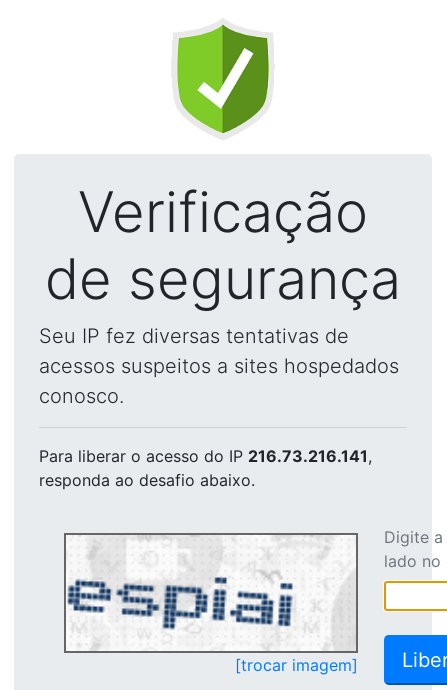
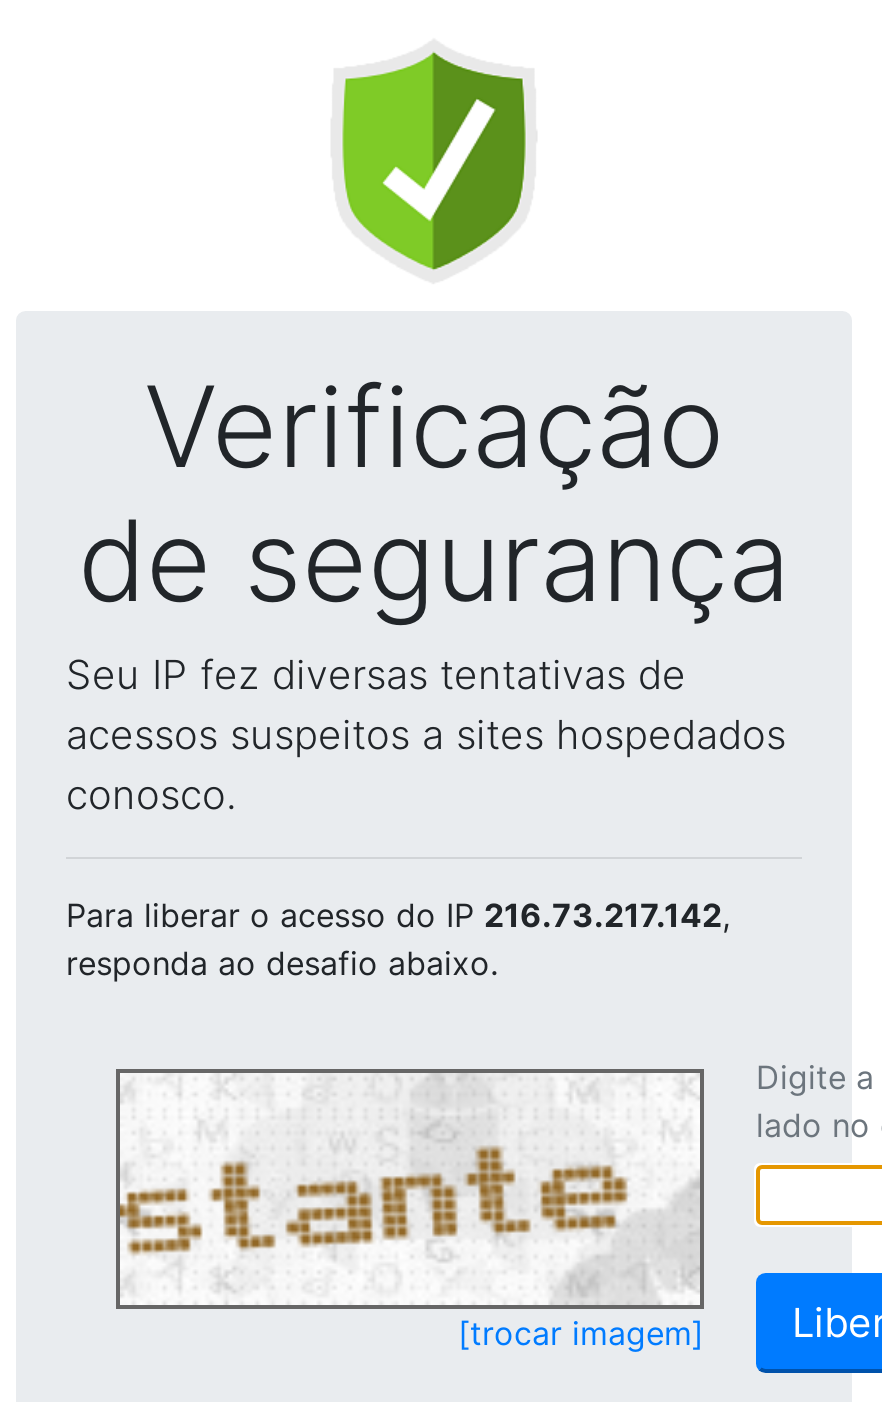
[39,446,372,466] Para liberar o acesso do IP 216.73.216.141, -> [66,895,730,935] Para liberar o acesso do IP 216.73.217.142,
[66,537,329,649] [image] -> [118,1077,646,1299] [image]

